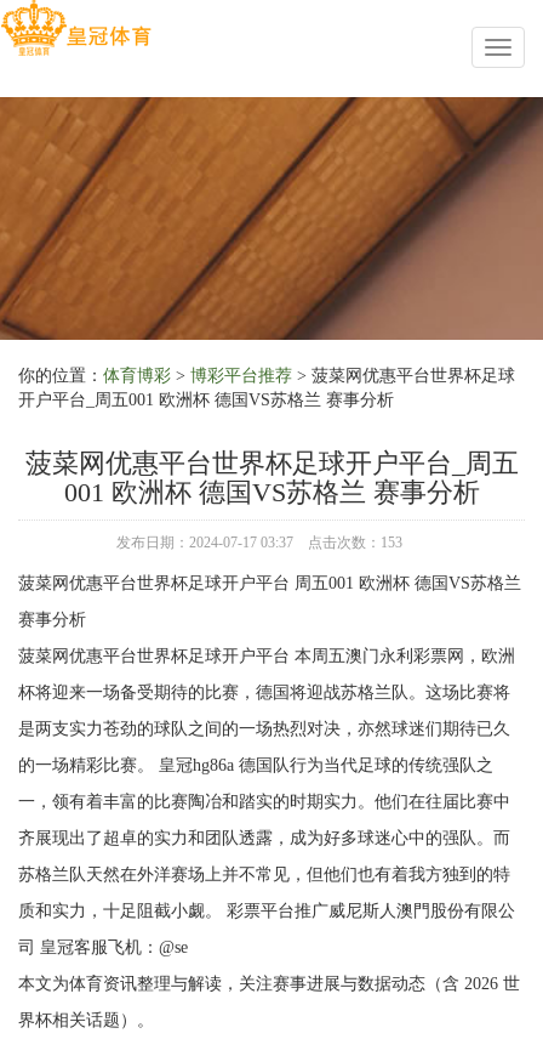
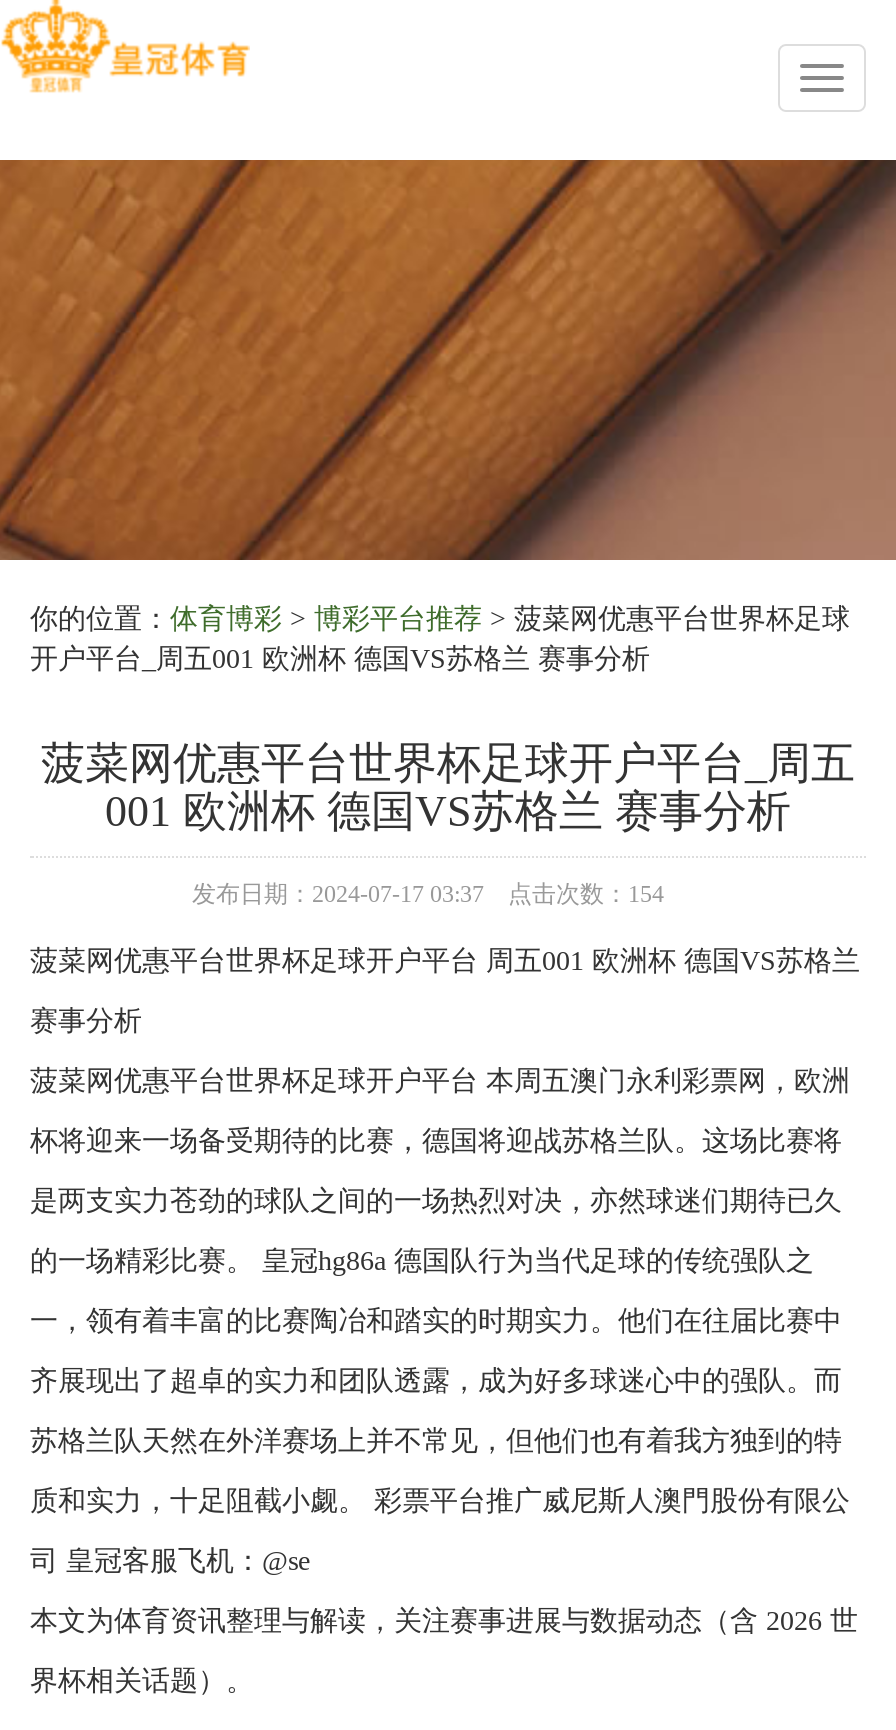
[116,534,402,551] 发布日期：2024-07-17 03:37 点击次数：153 -> [192,880,664,908] 发布日期：2024-07-17 03:37 点击次数：154

